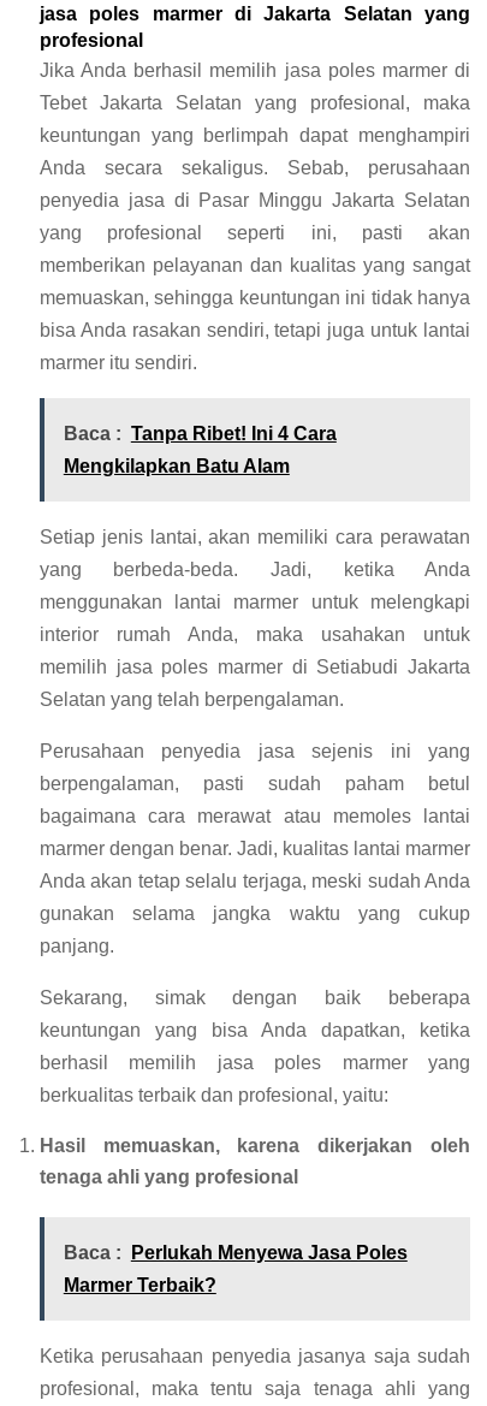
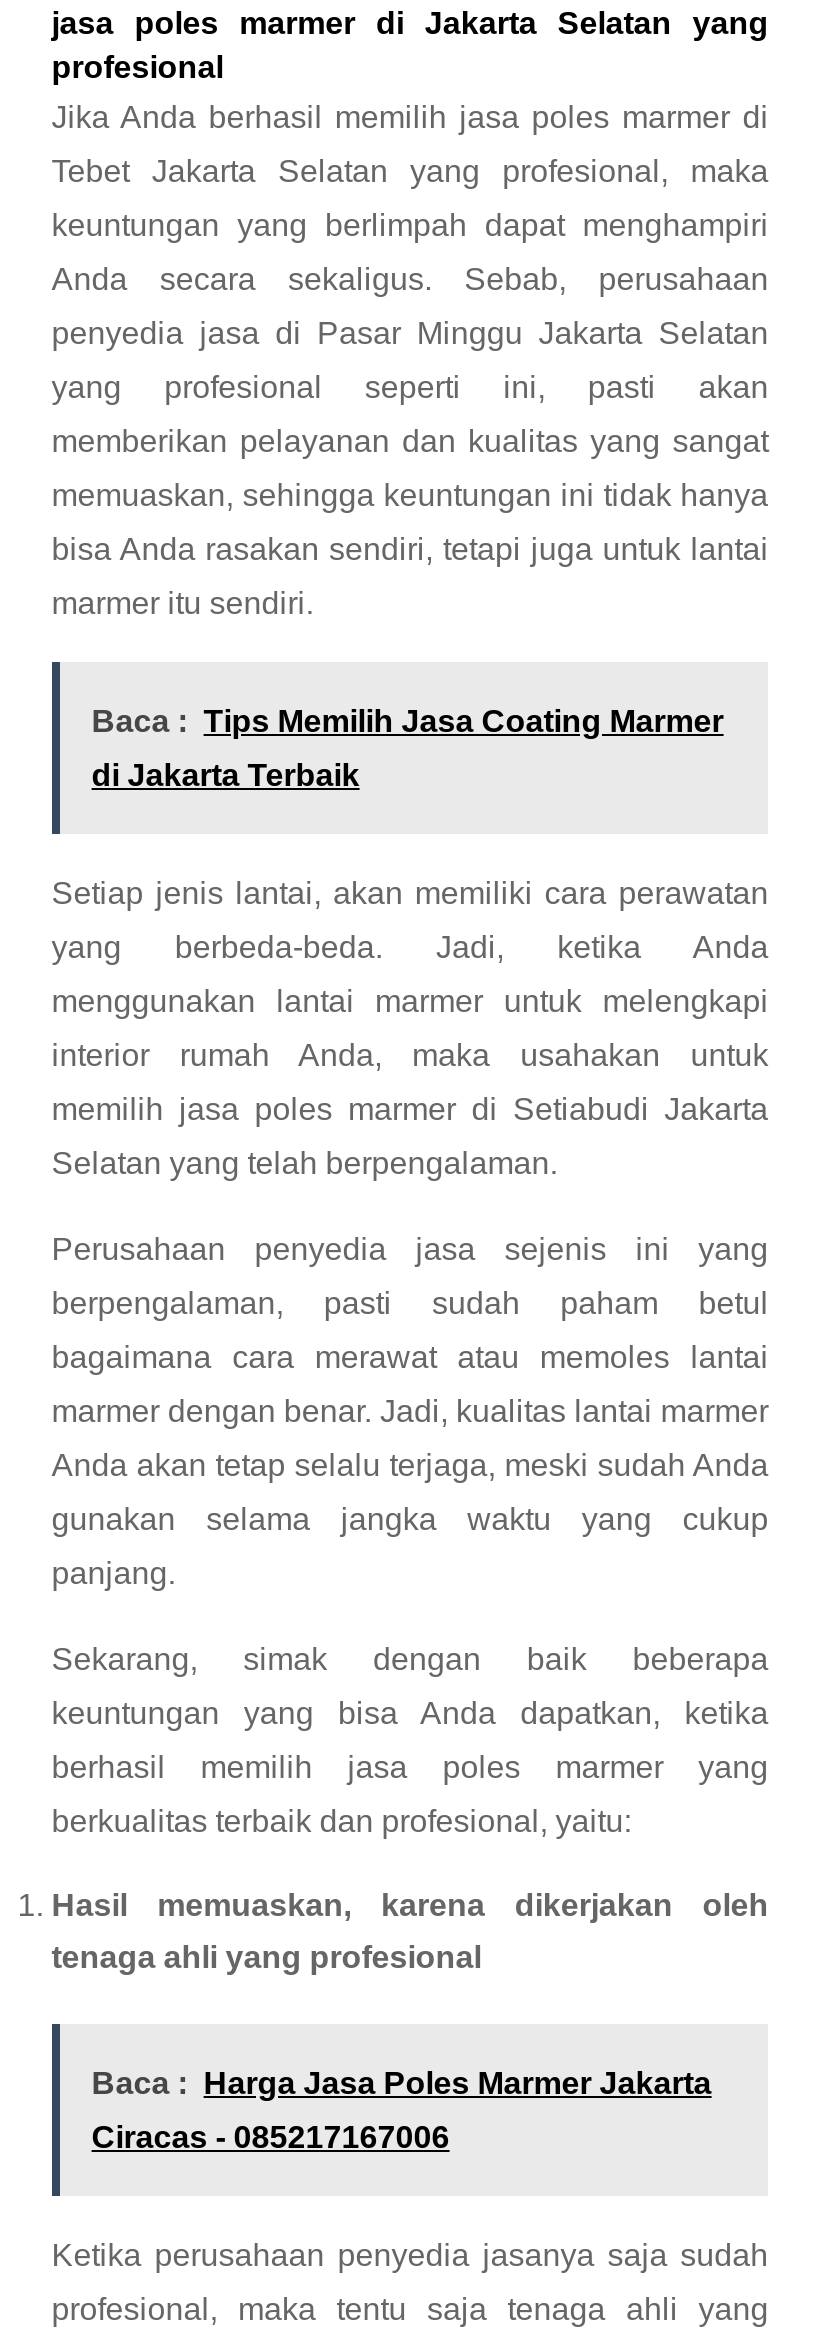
[63,423,336,444] Baca : Tanpa Ribet! Ini 4 Cara -> [92,704,724,738] Baca : Tips Memilih Jasa Coating Marmer
[63,456,290,476] Mengkilapkan Batu Alam -> [92,758,360,792] di Jakarta Terbaik
[63,1242,407,1263] Baca : Perlukah Menyewa Jasa Poles -> [92,2066,712,2100] Baca : Harga Jasa Poles Marmer Jakarta
[63,1275,216,1295] Marmer Terbaik? -> [92,2120,450,2154] Ciracas - 085217167006

